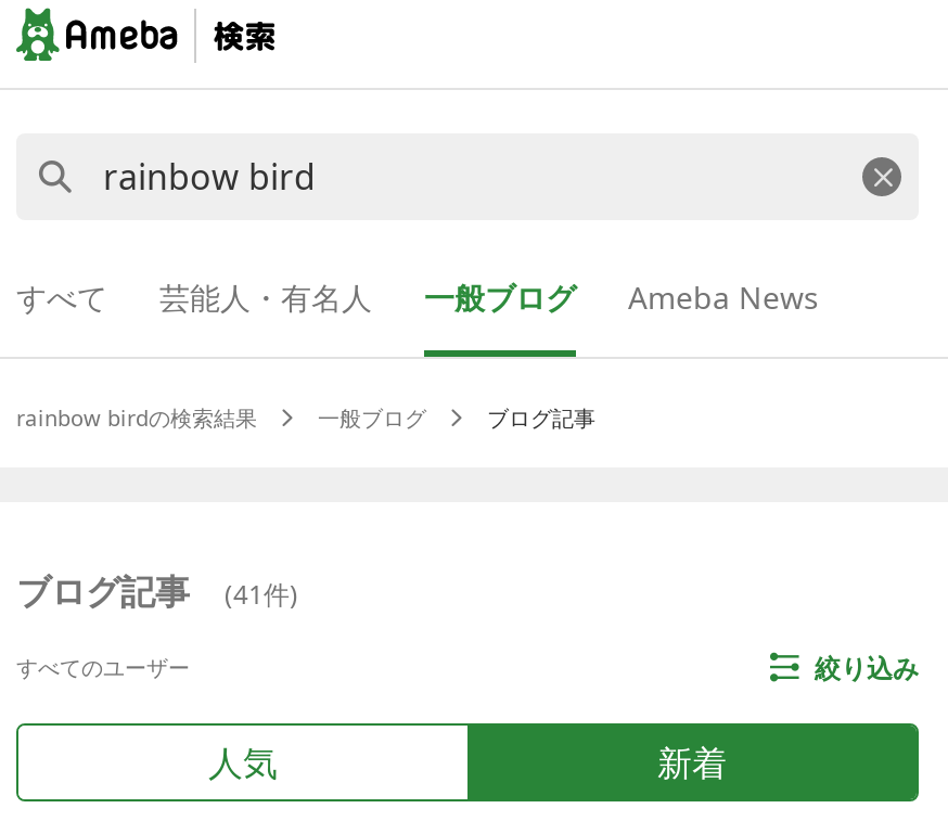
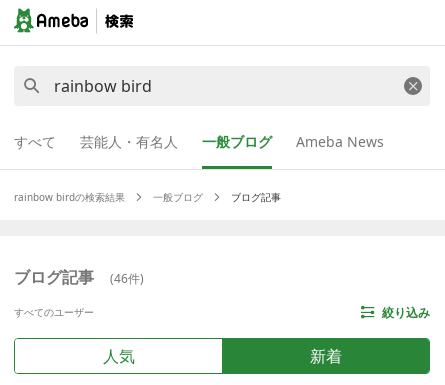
[16,567,298,615] ブログ記事 (41件) -> [14,266,144,288] ブログ記事 (46件)

